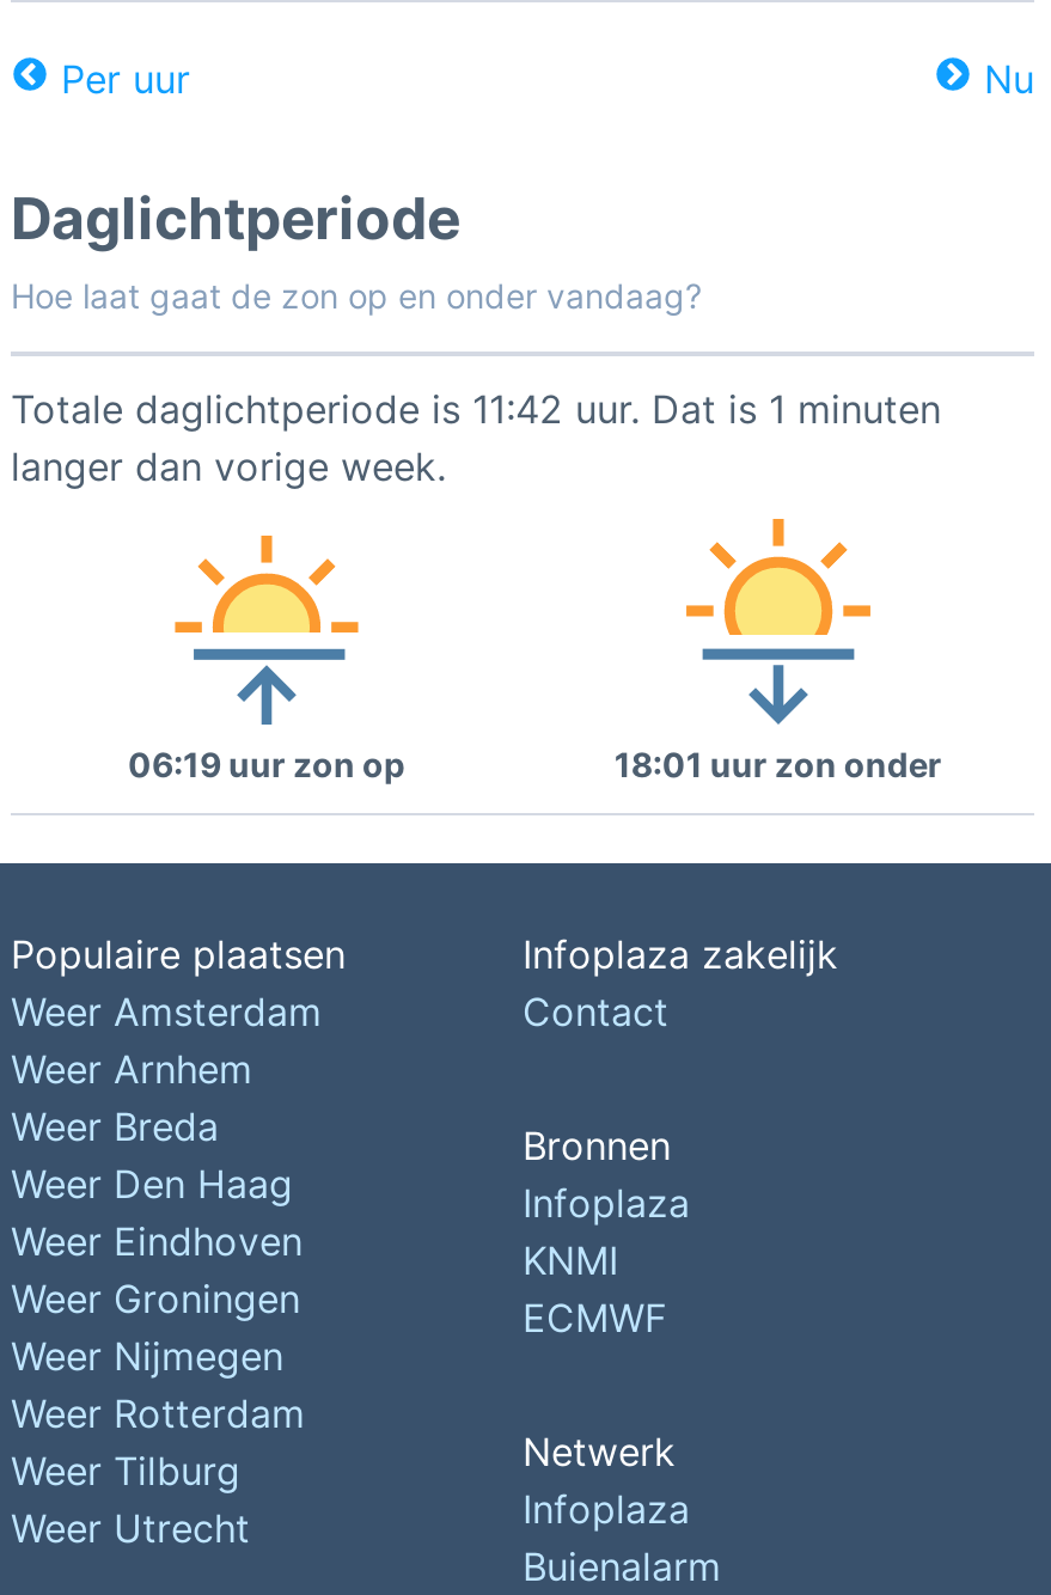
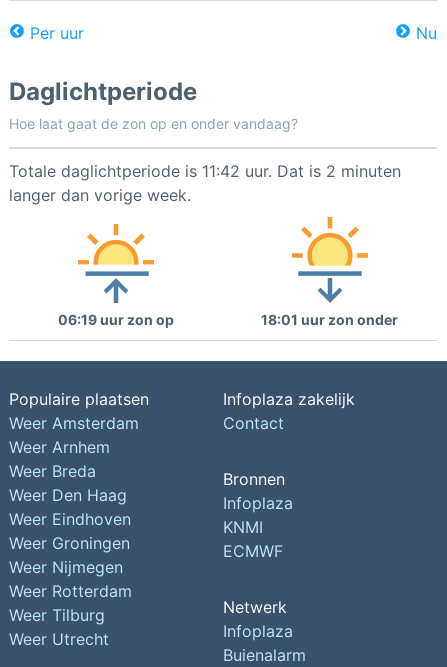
[11,385,941,433] Totale daglichtperiode is 11:42 uur. Dat is 1 minuten -> [9,161,401,181] Totale daglichtperiode is 11:42 uur. Dat is 2 minuten

